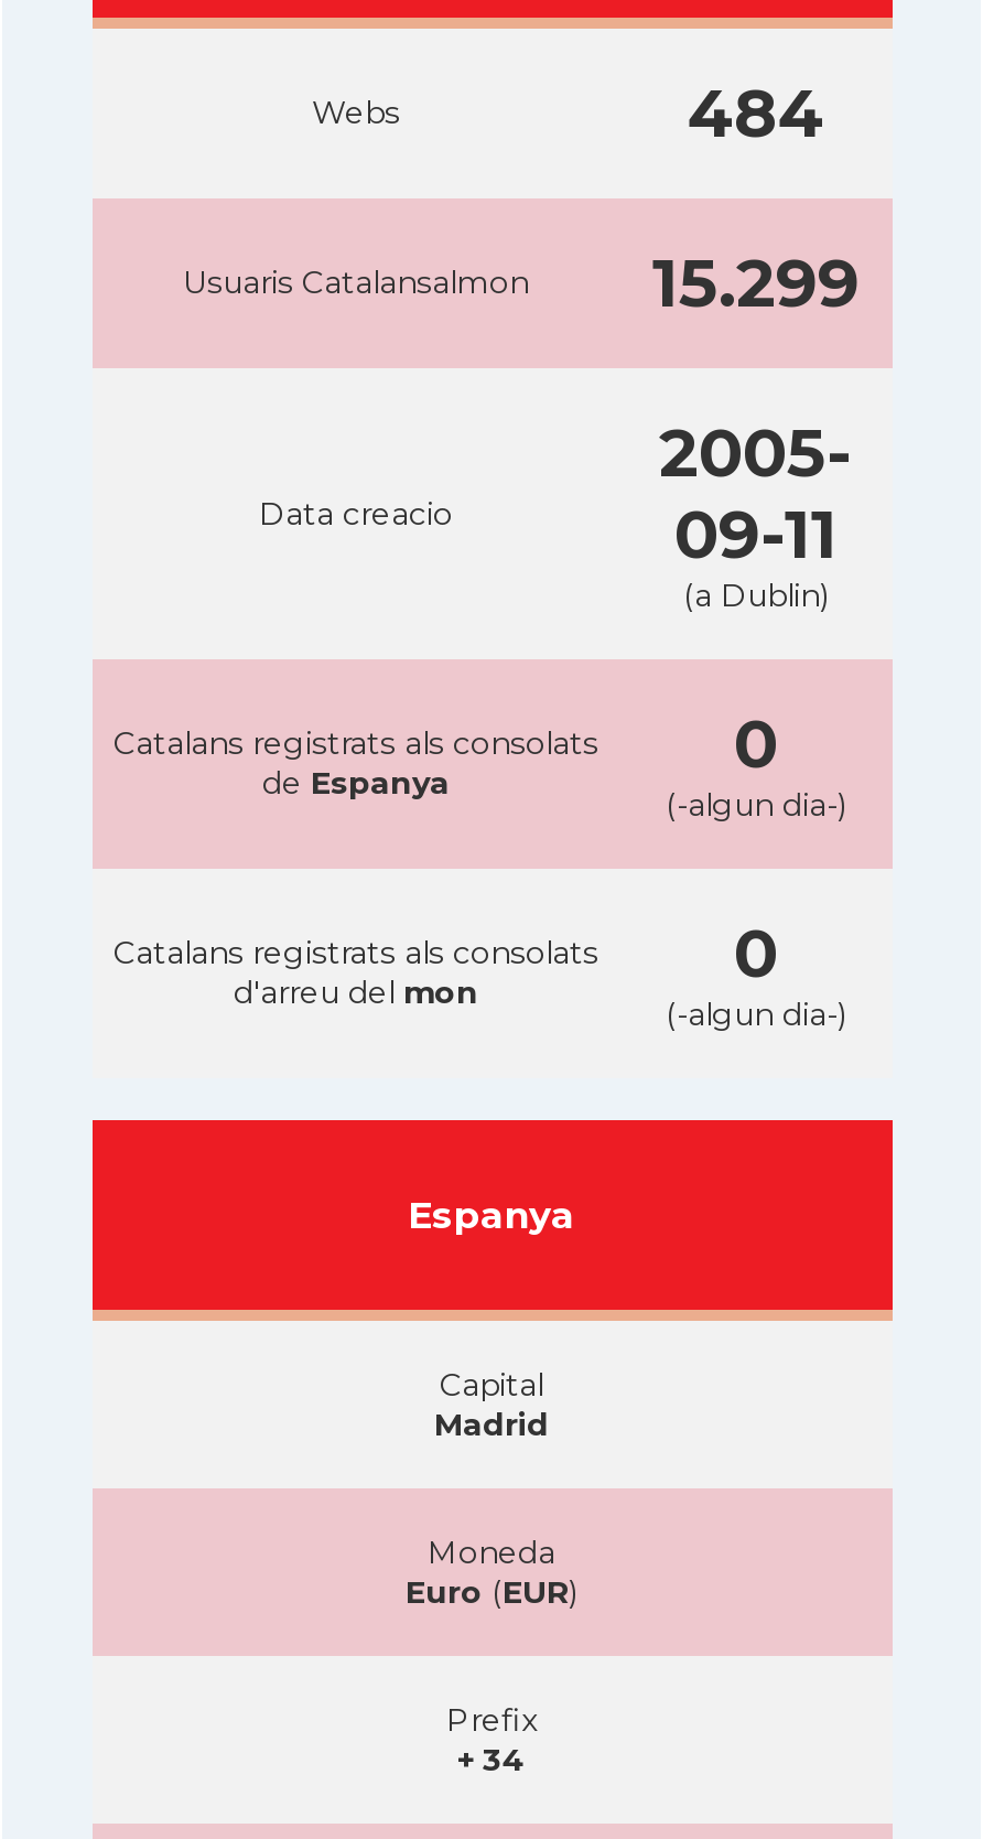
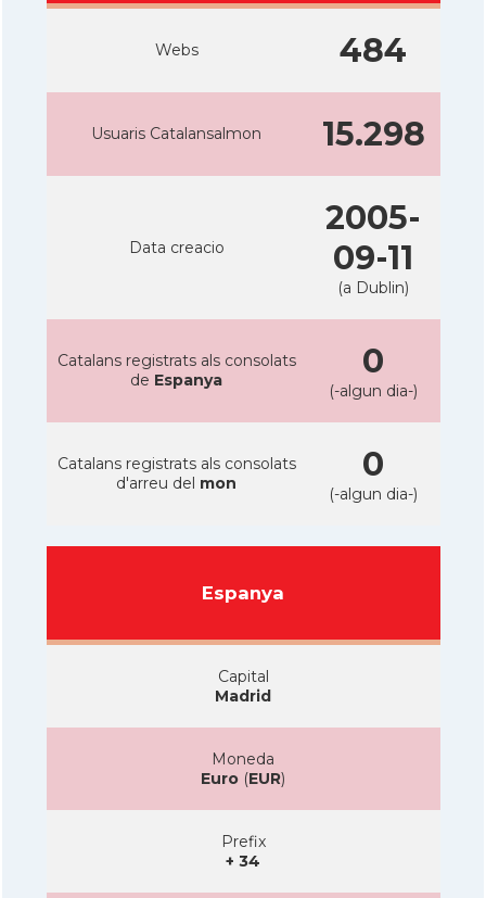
[652,242,860,324] 15.299 -> [322,114,425,154] 15.298

